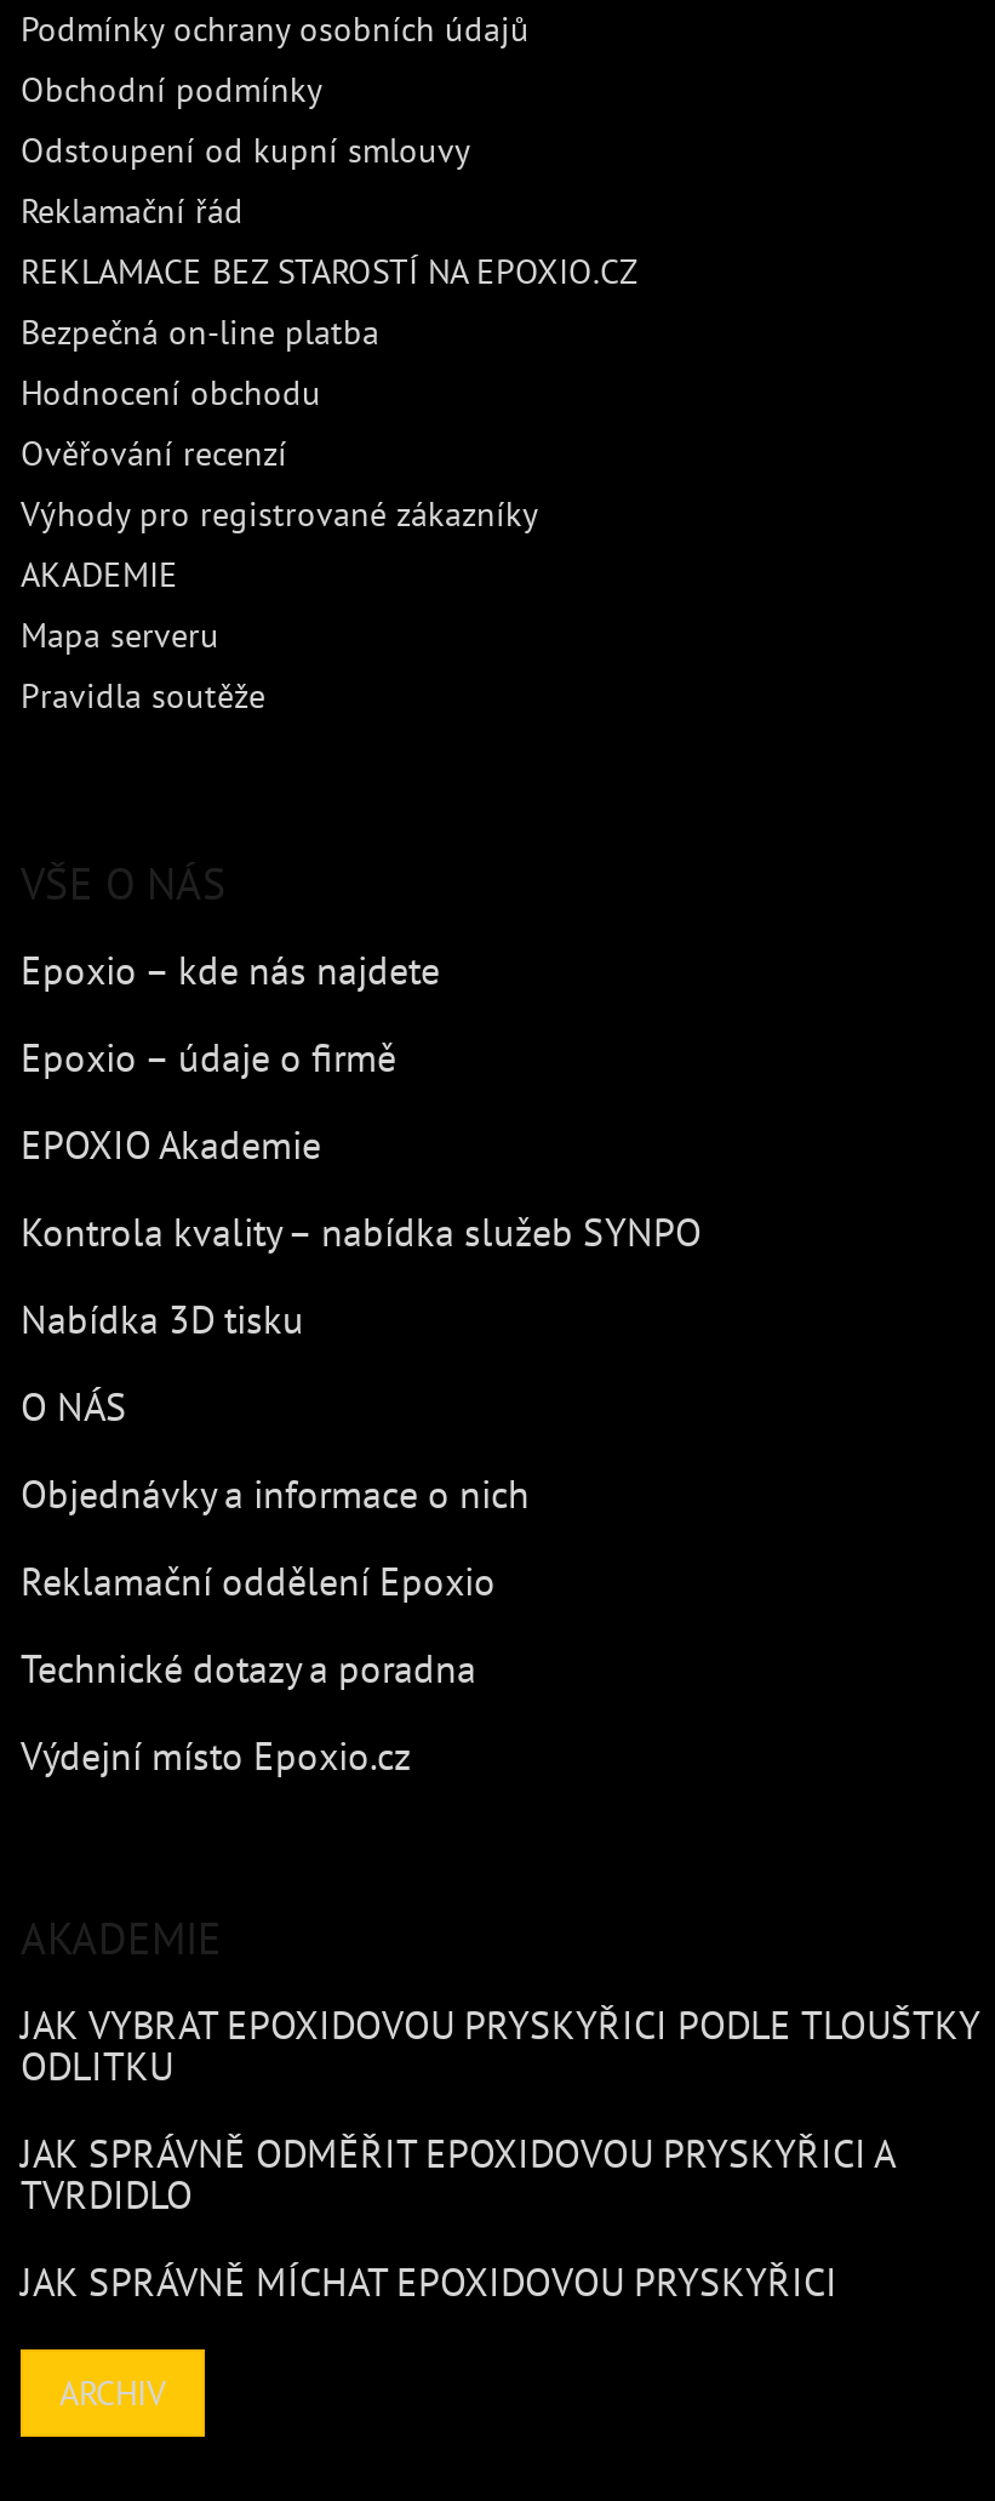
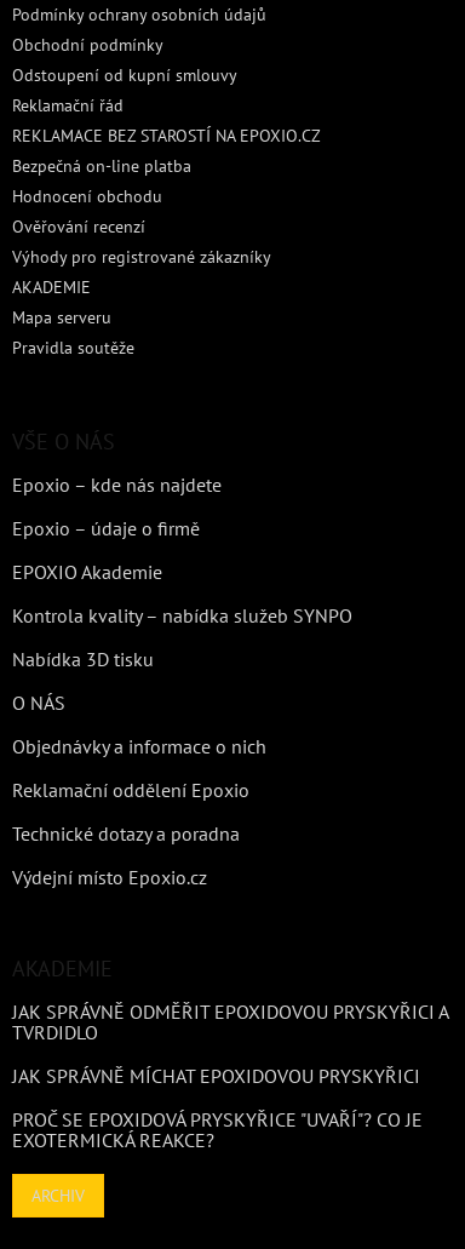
[21,2001,980,2091] JAK VYBRAT EPOXIDOVOU PRYSKYŘICI PODLE TLOUŠTKY | ODLITKU -> none
moved [21,2130,893,2307] -> [12,1000,448,1088]: JAK SPRÁVNĚ ODMĚŘIT EPOXIDOVOU PRYSKYŘICI A | TVRDIDLO | JAK SPRÁVNĚ MÍCHAT EPOXIDOVOU PRYSKYŘICI
none -> [12,1108,423,1153] PROČ SE EPOXIDOVÁ PRYSKYŘICE "UVAŘÍ"? CO JE | EXOTERMICKÁ REAKCE?

